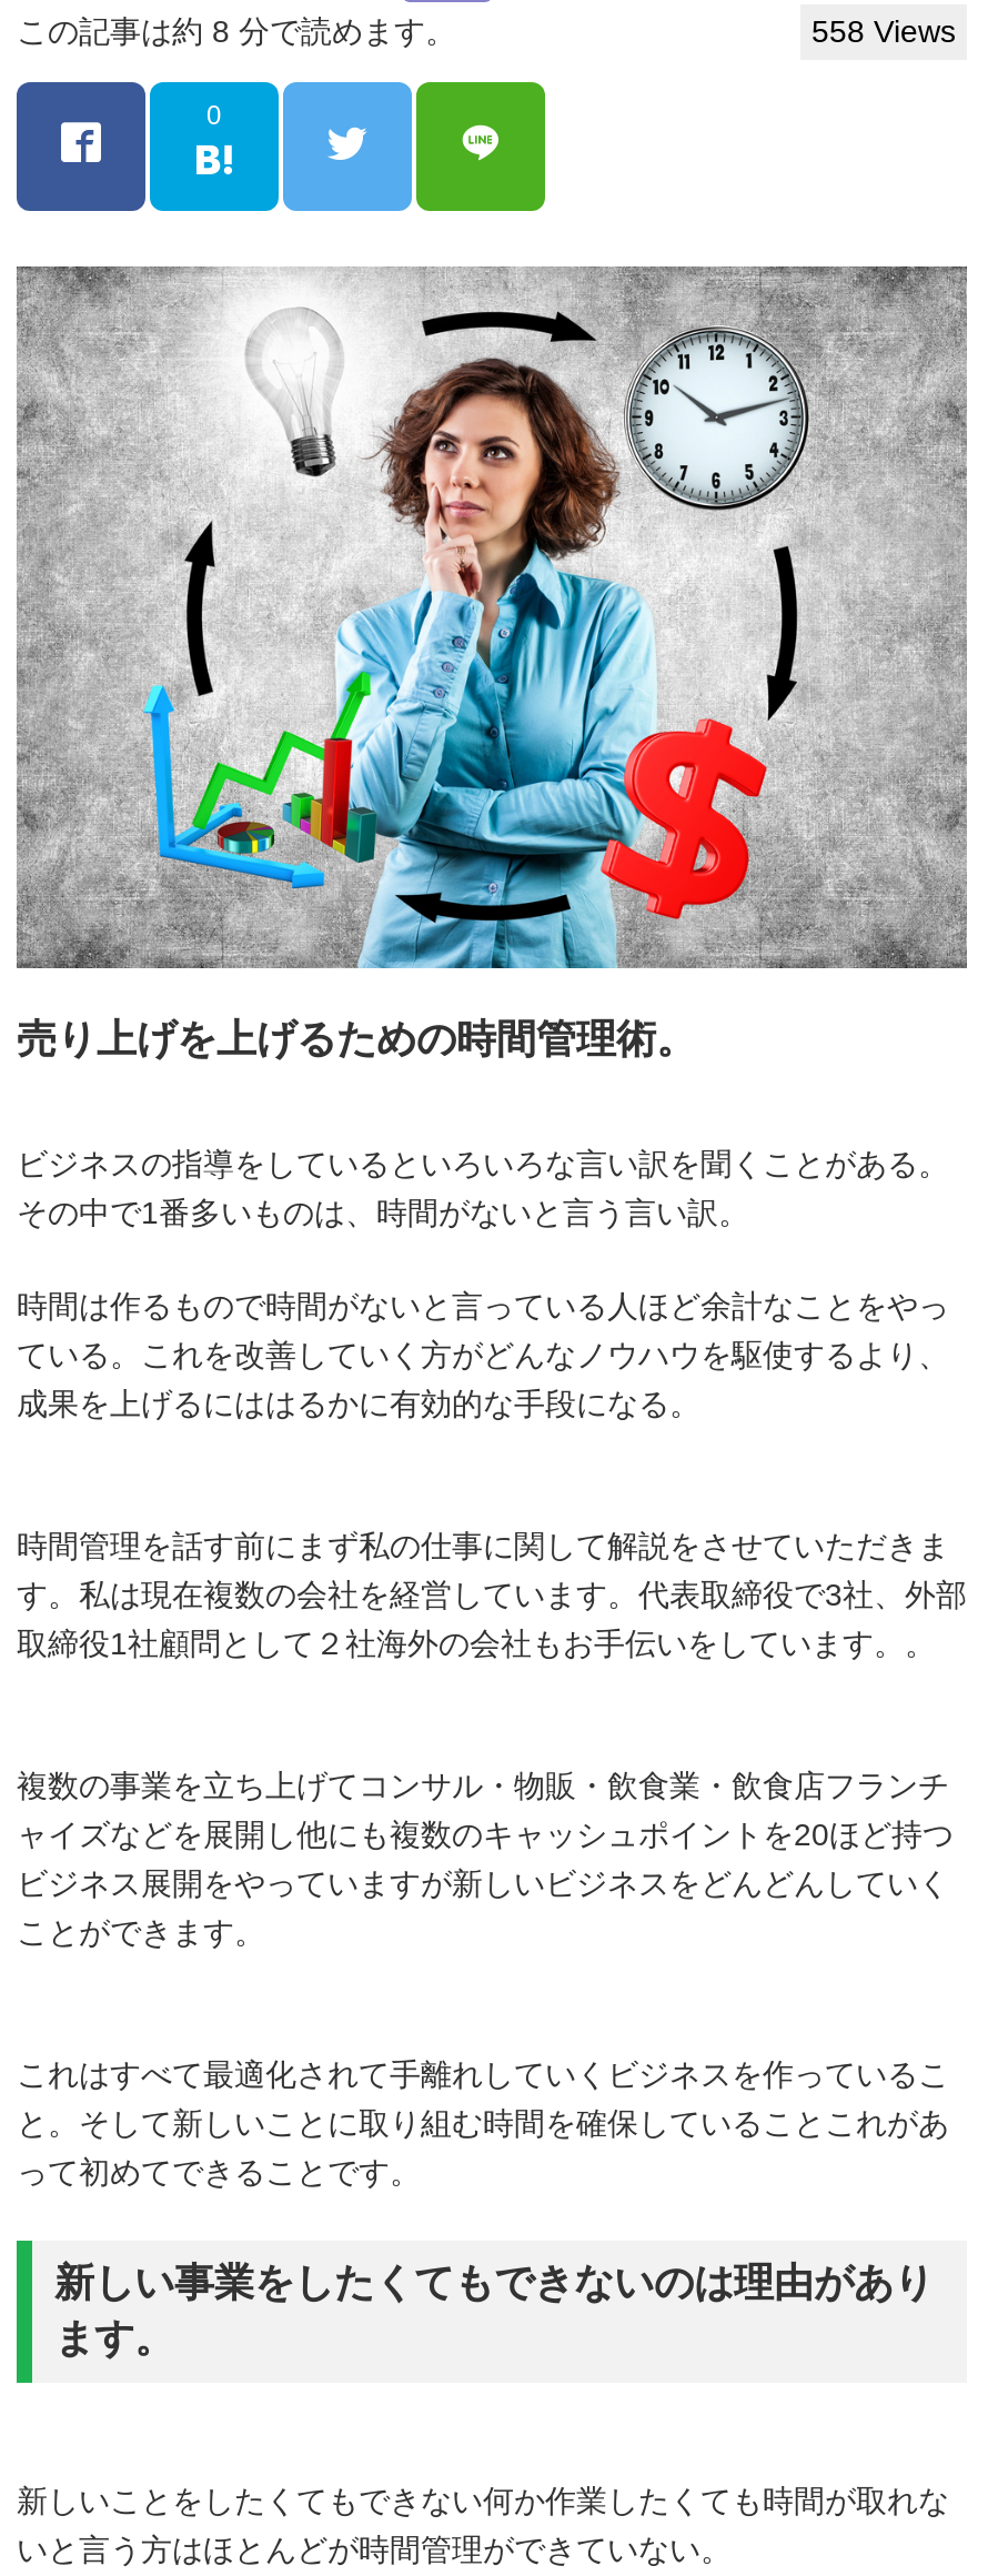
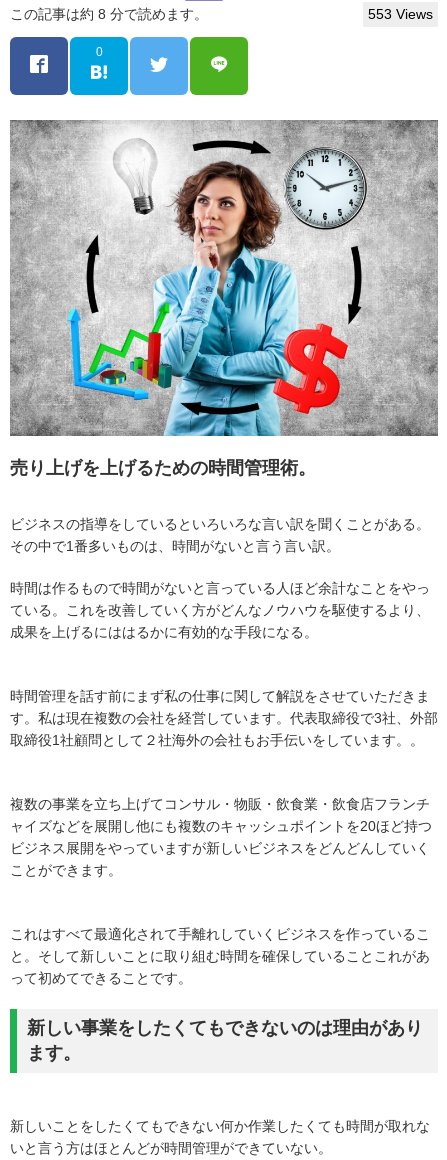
[811,13,956,49] 558 Views -> [368,6,433,22] 553 Views

